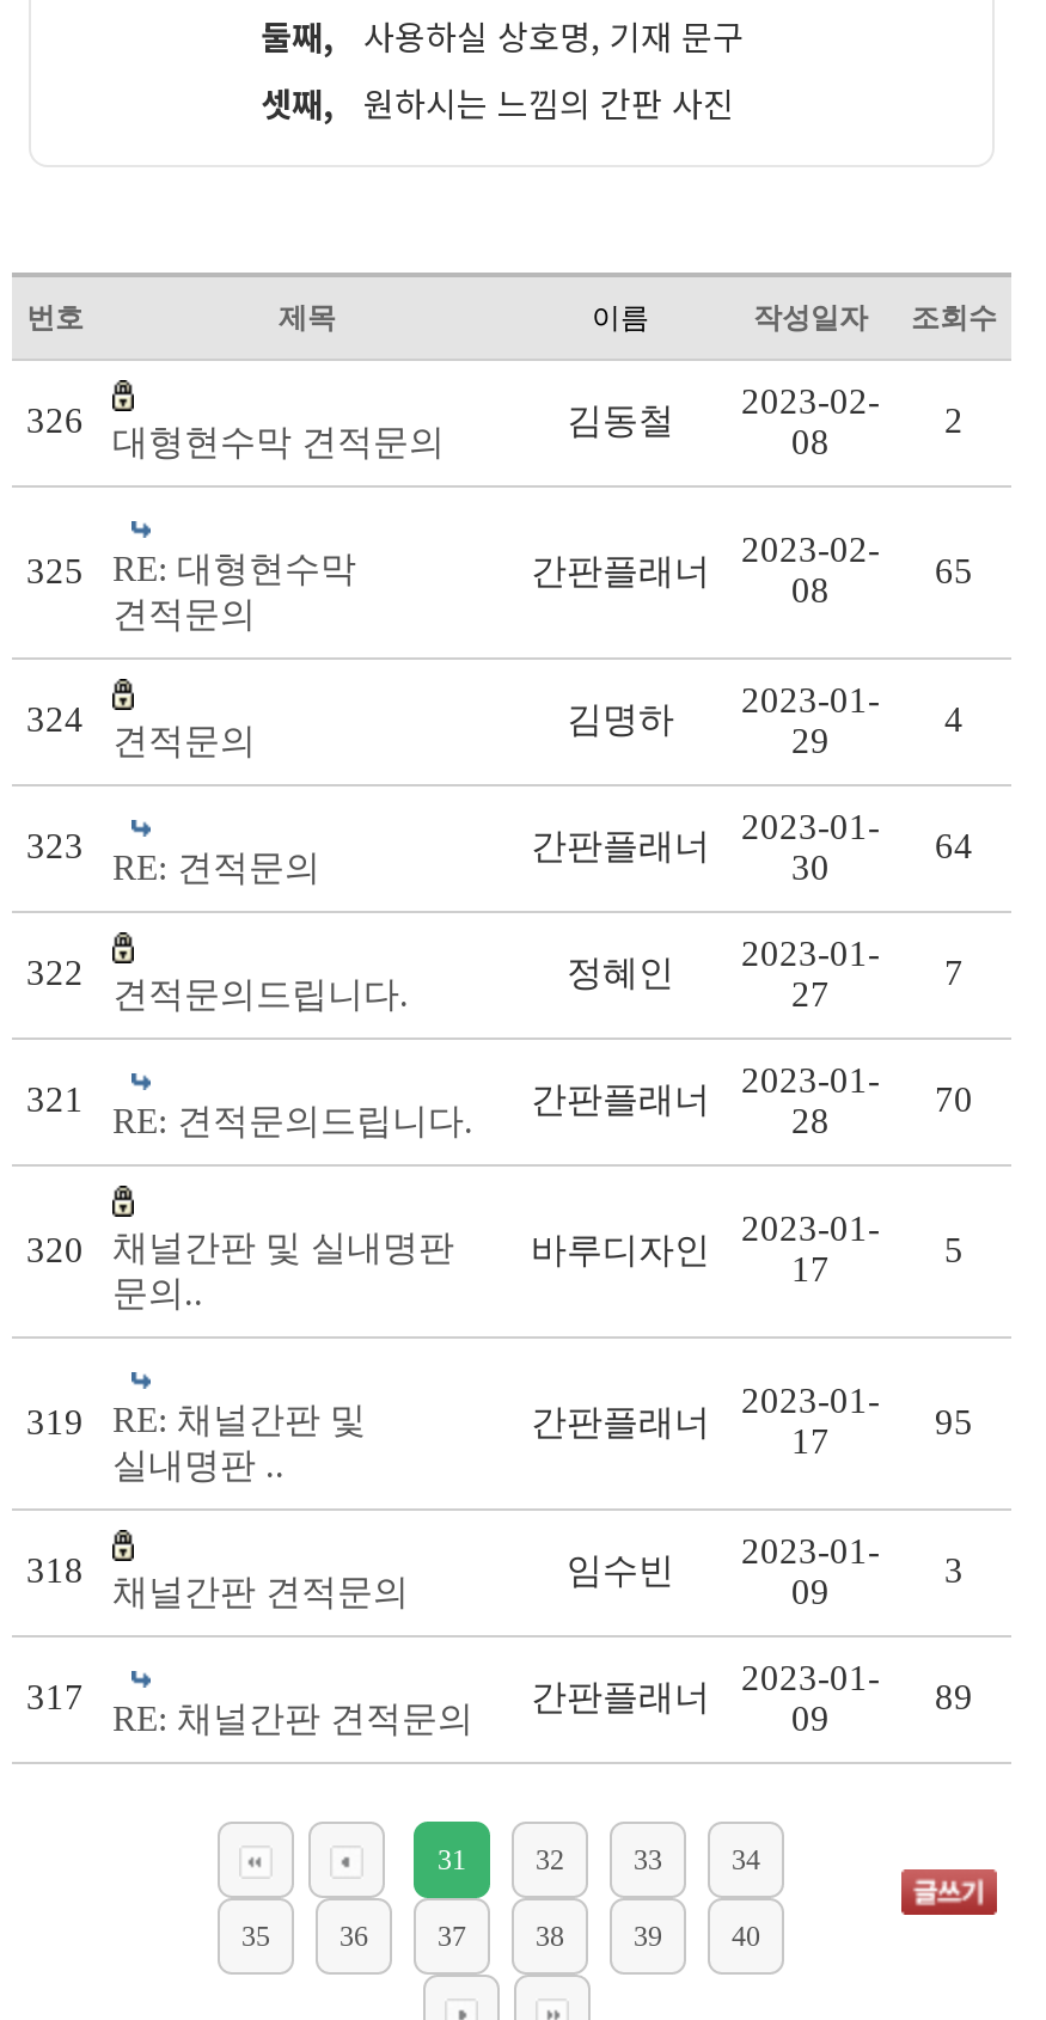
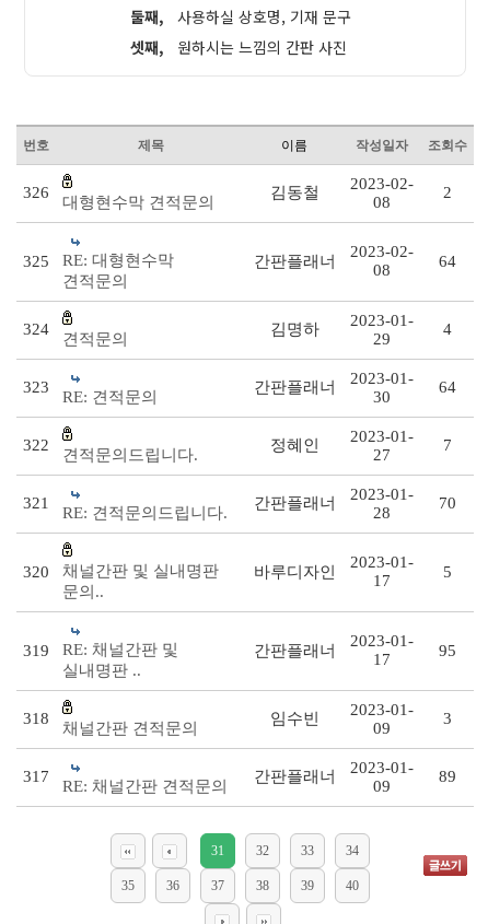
[935,552,973,590] 65 -> [439,253,456,270] 64

